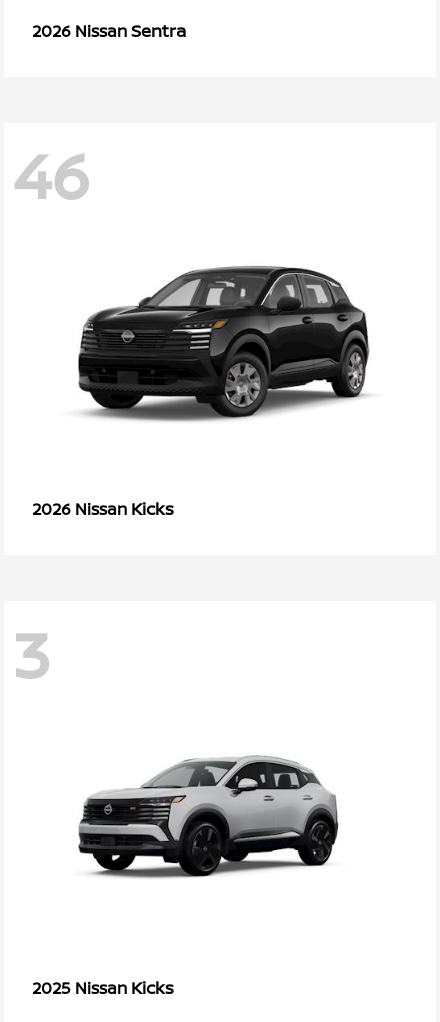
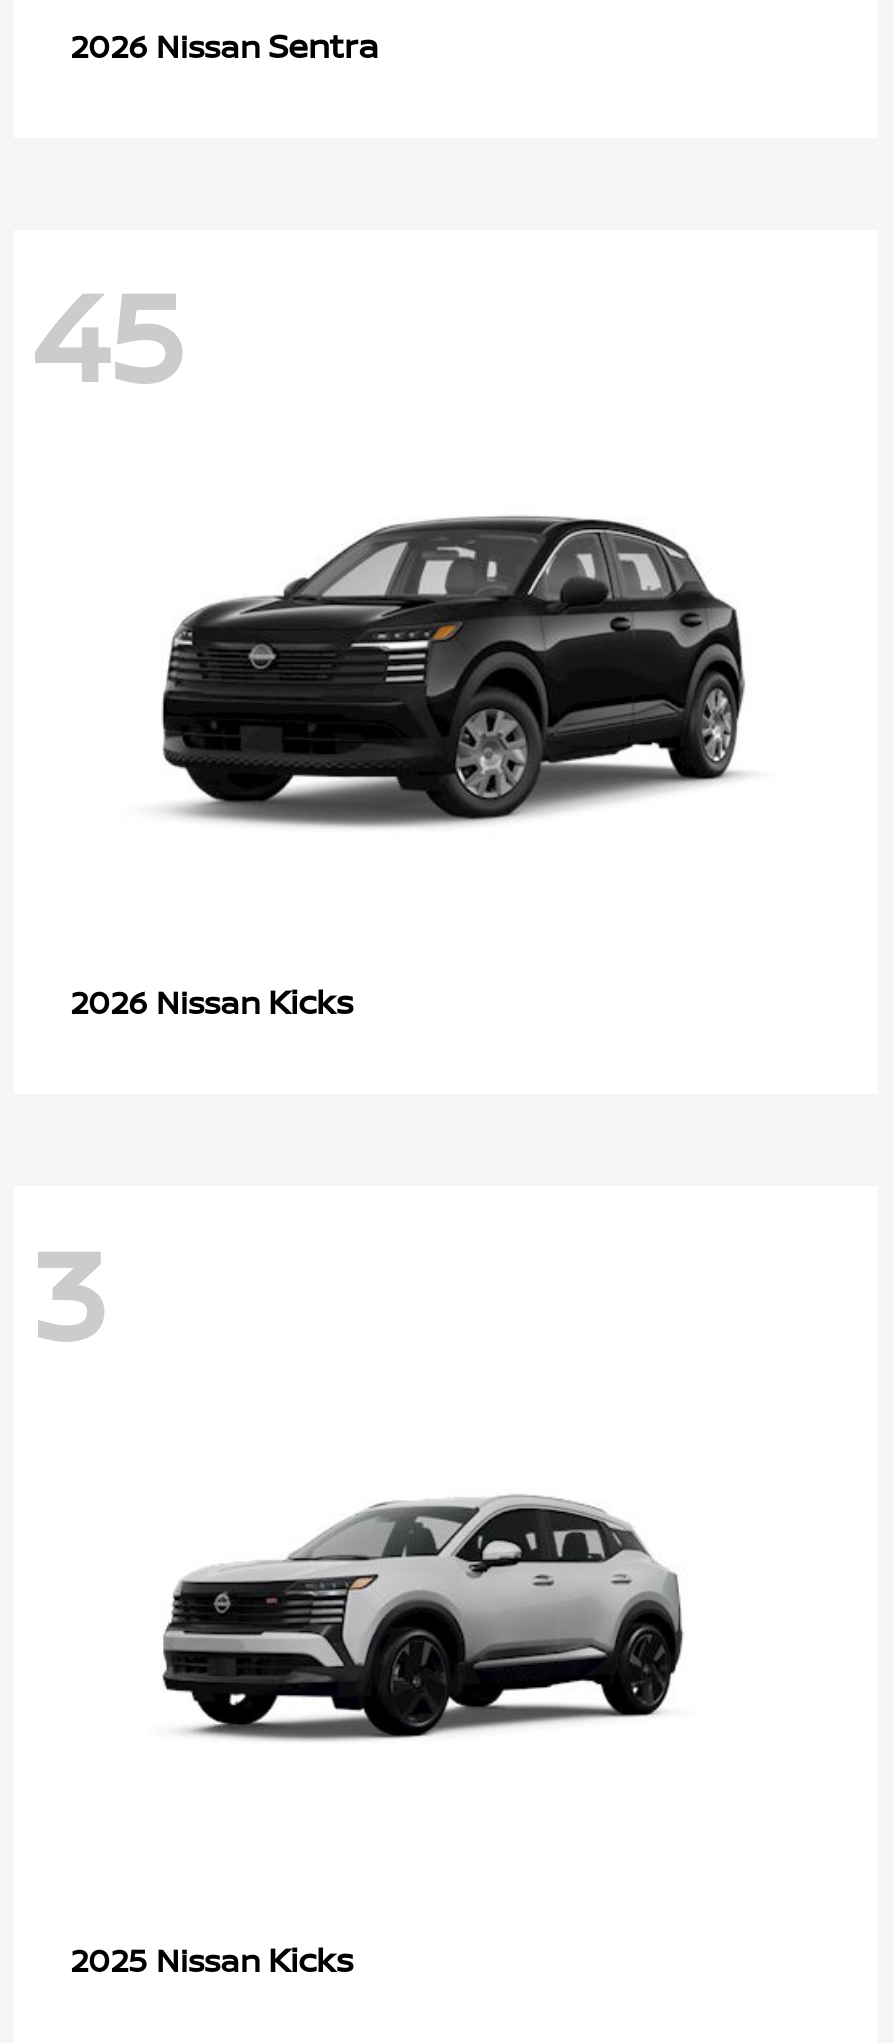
[12,131,90,218] 46 -> [30,246,184,420] 45

